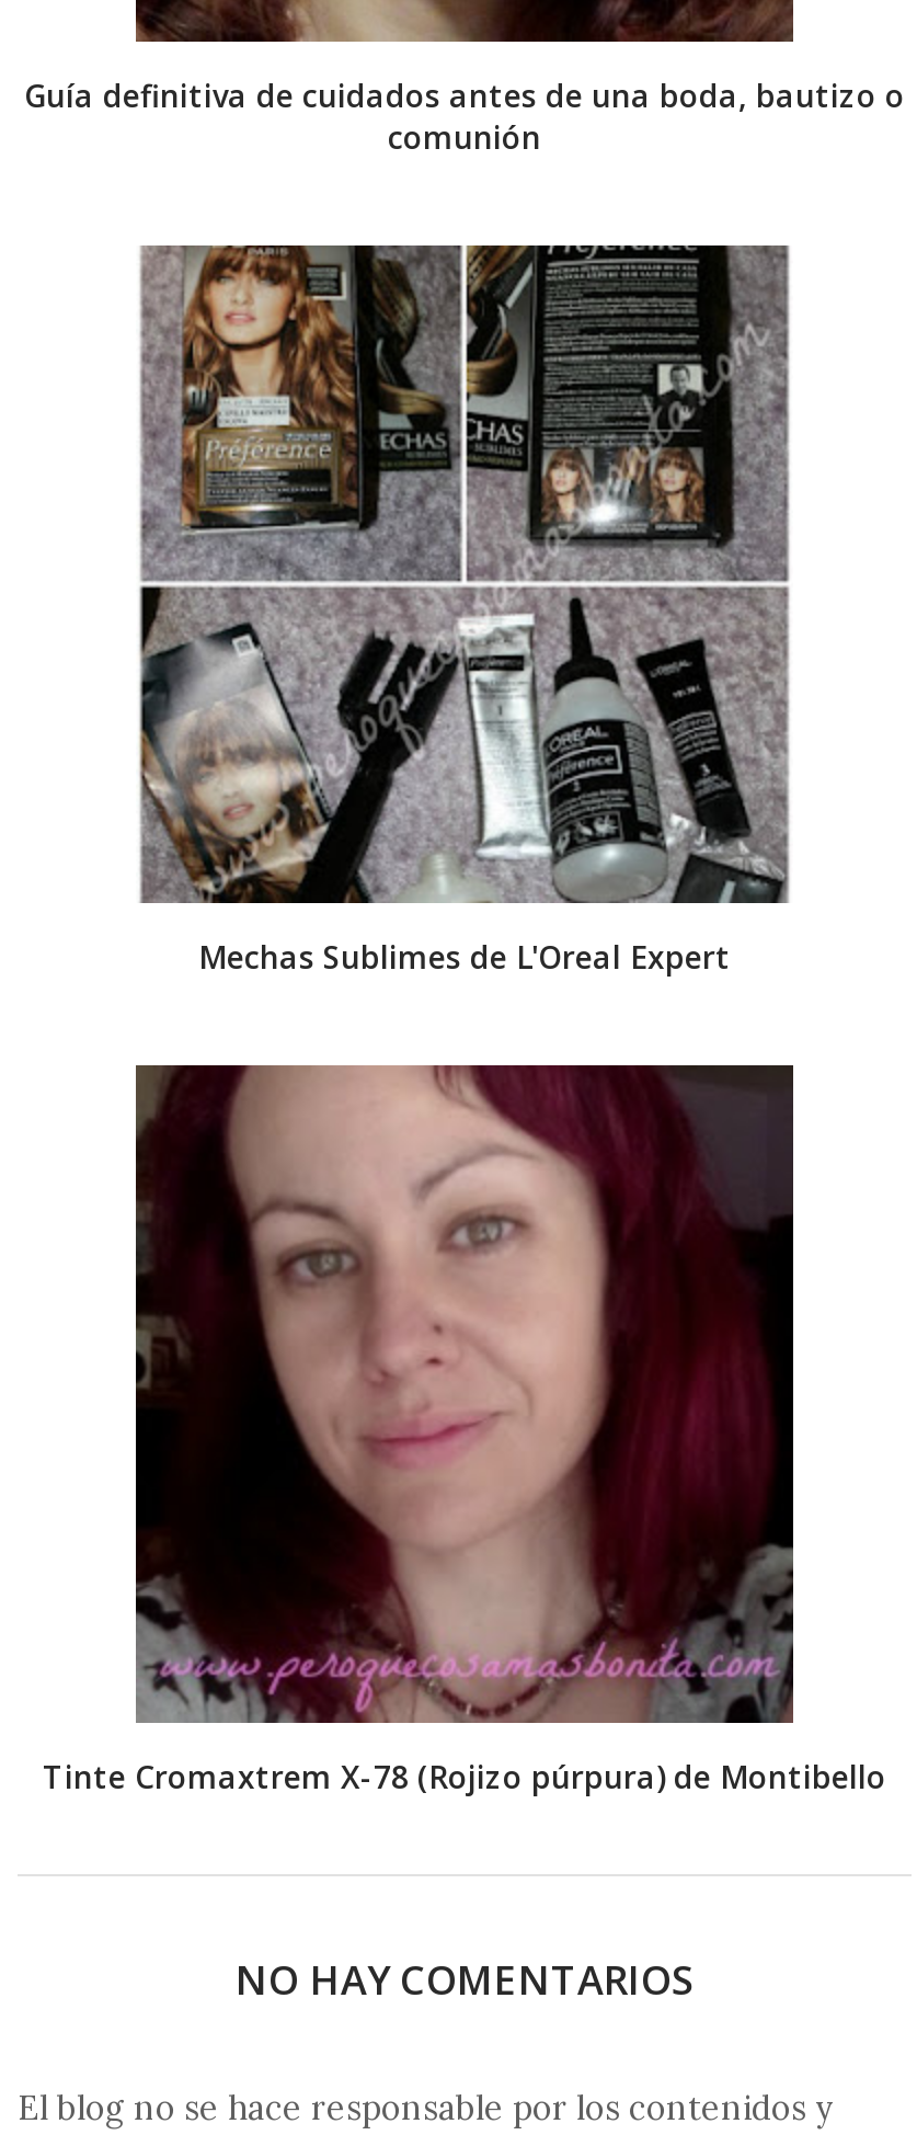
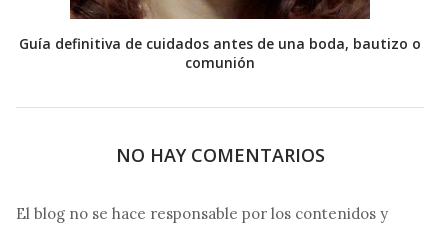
[138,243,791,978] [image] | Mechas Sublimes de L'Oreal Expert -> none
[43,1063,886,1797] [image] | Tinte Cromaxtrem X-78 (Rojizo púrpura) de Montibello -> none

